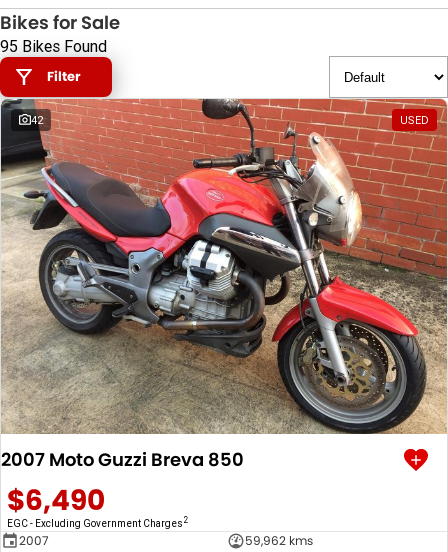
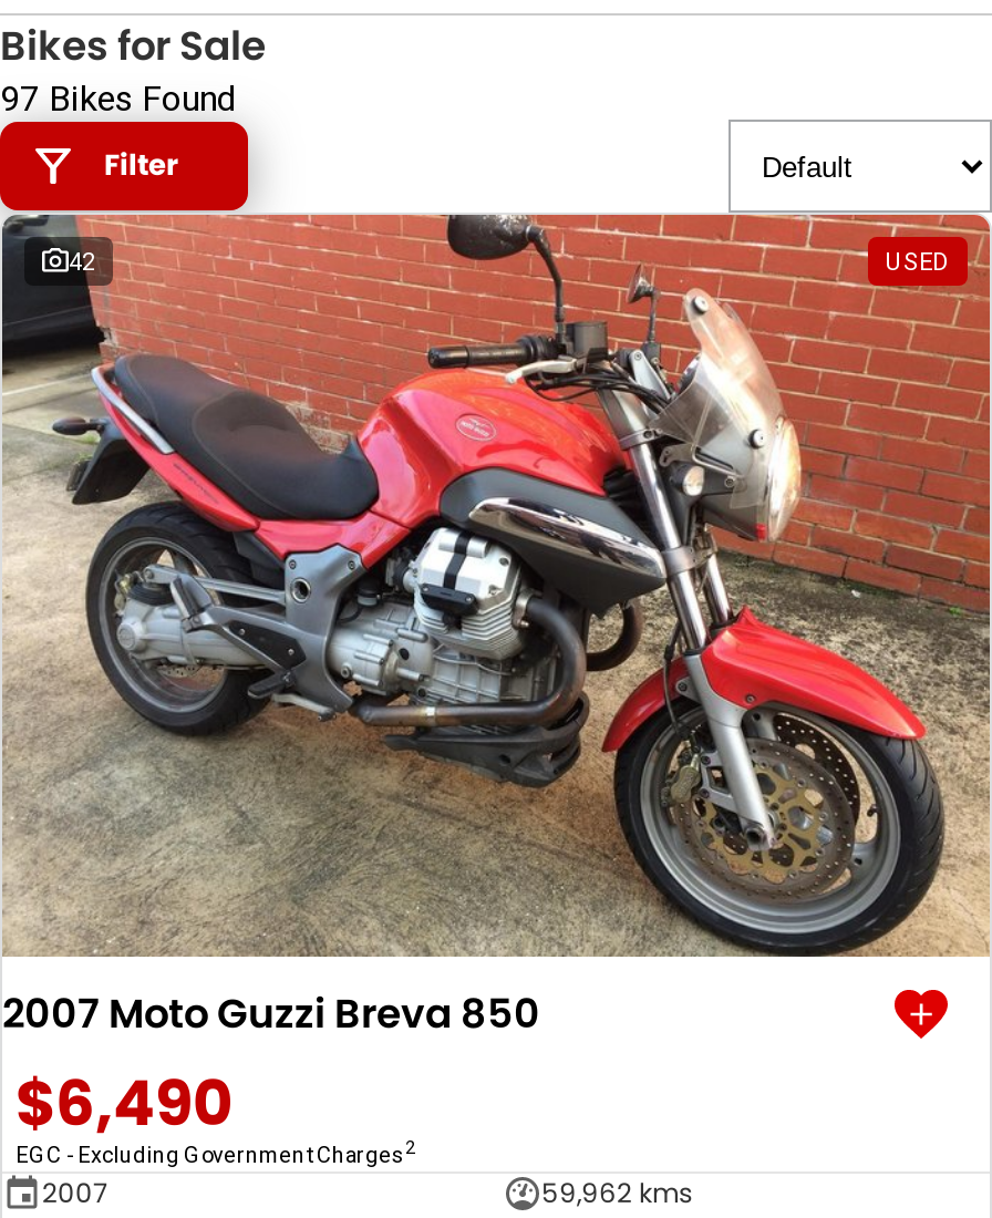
[0,36,107,56] 95 Bikes Found -> [0,75,237,120] 97 Bikes Found

